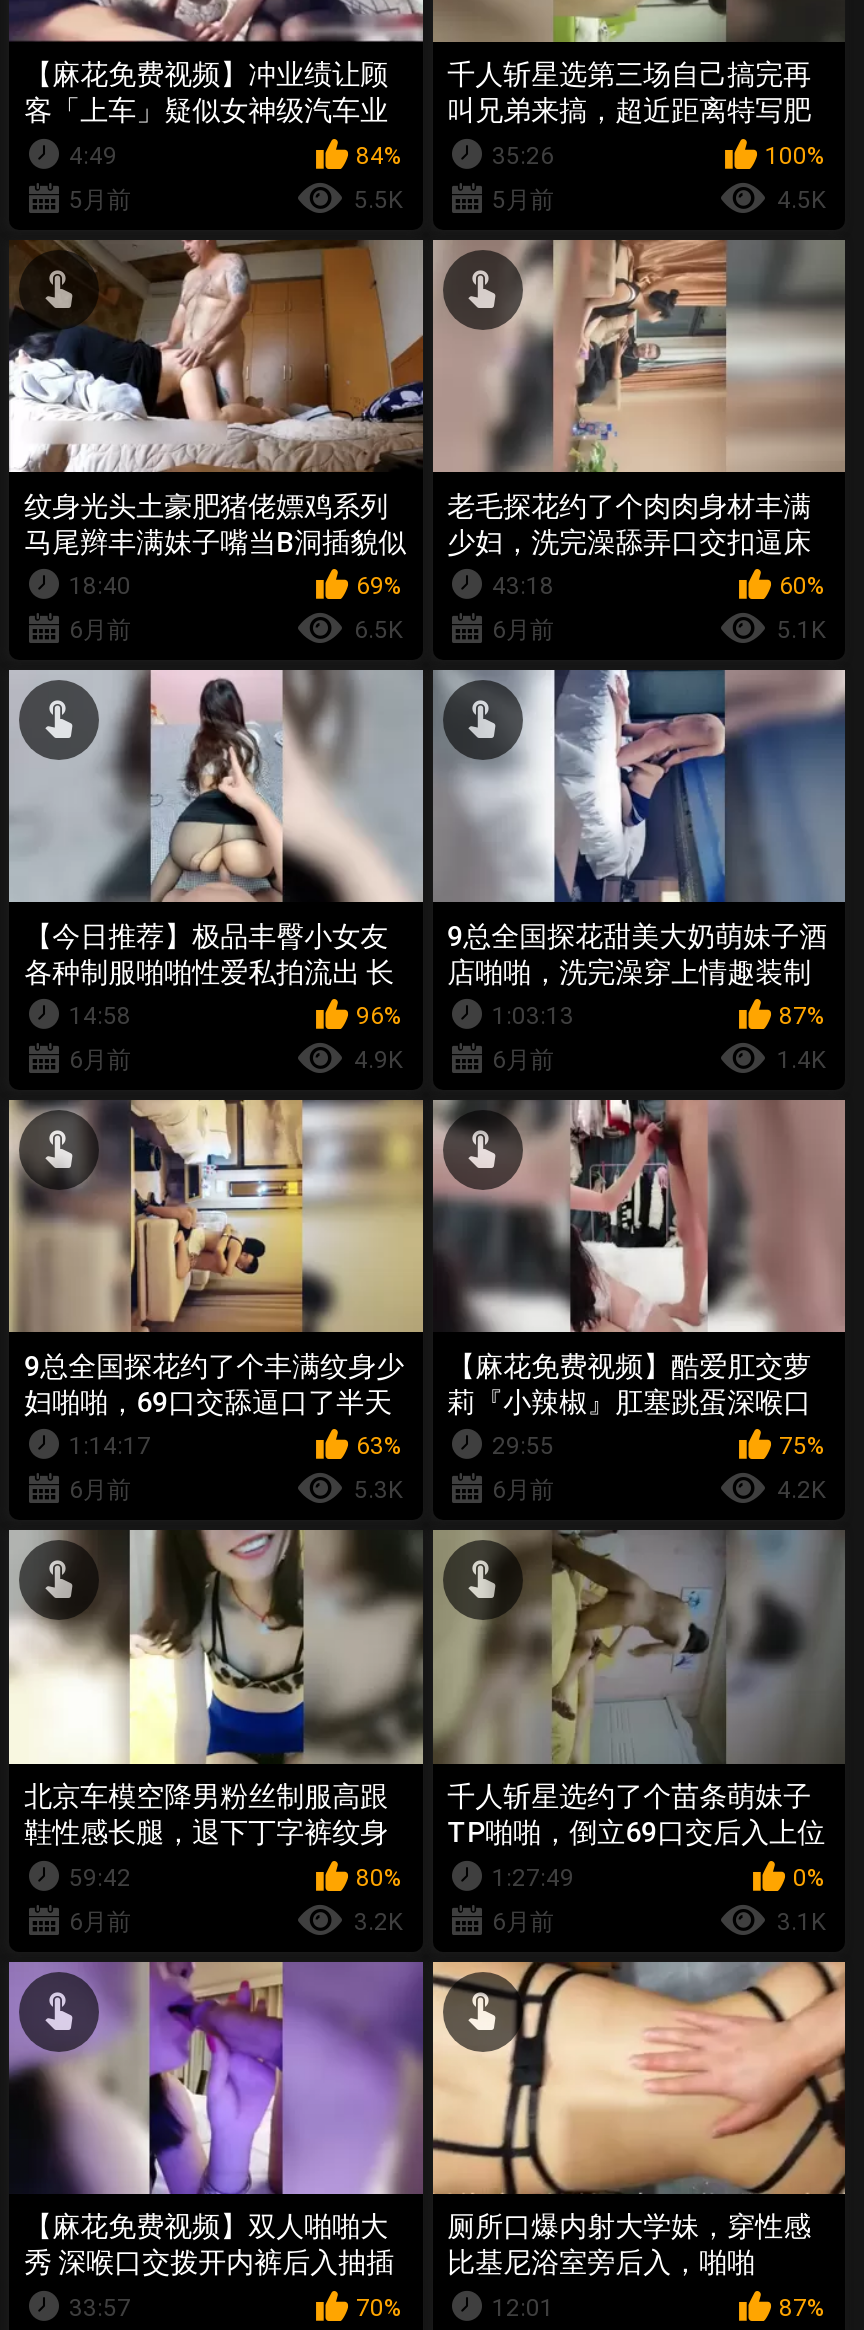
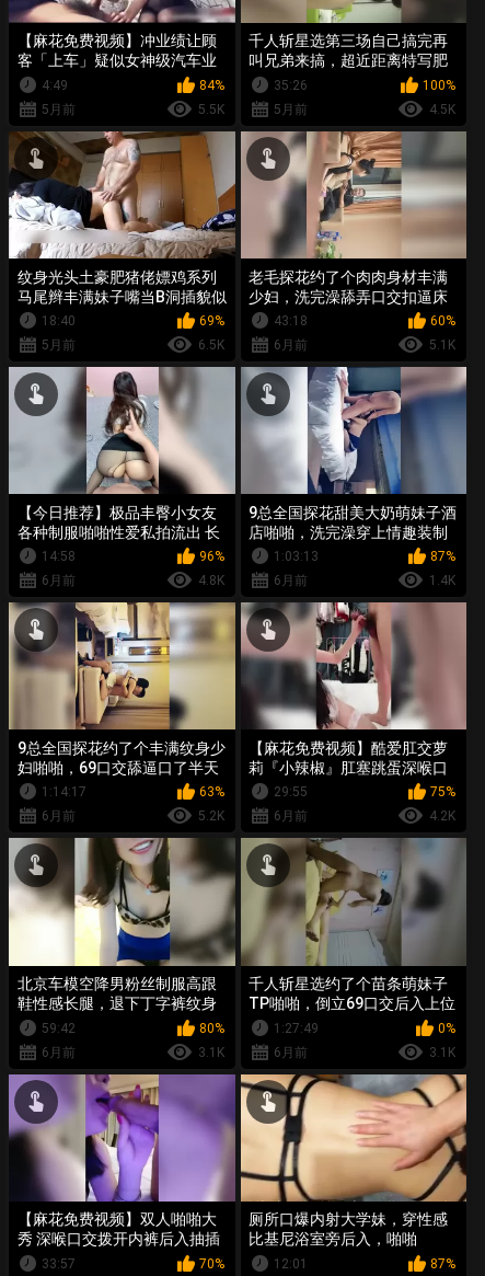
[69,616,131,644] 6月前 -> [42,337,76,353] 5月前
[354,1046,402,1074] 4.9K -> [198,573,224,588] 4.8K
[354,1477,402,1505] 5.3K -> [198,809,224,824] 5.2K
[354,1907,402,1935] 3.2K -> [198,1044,224,1060] 3.1K

